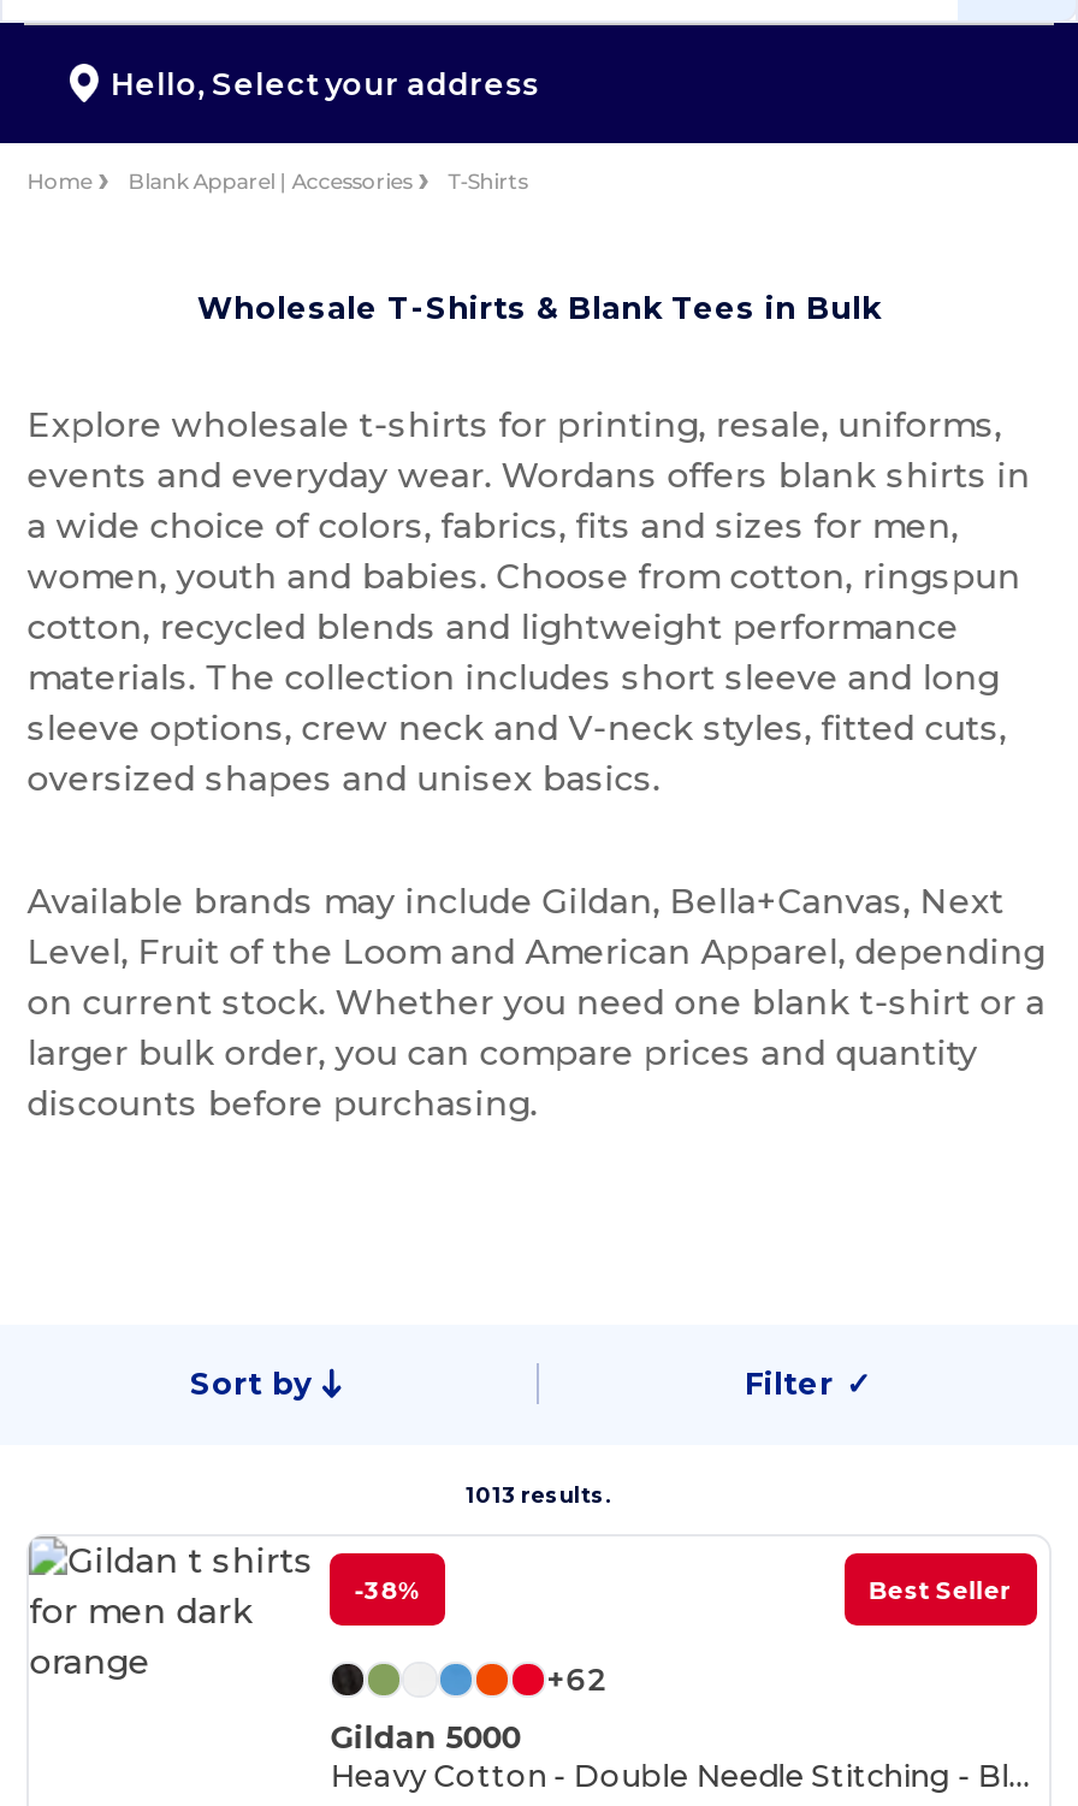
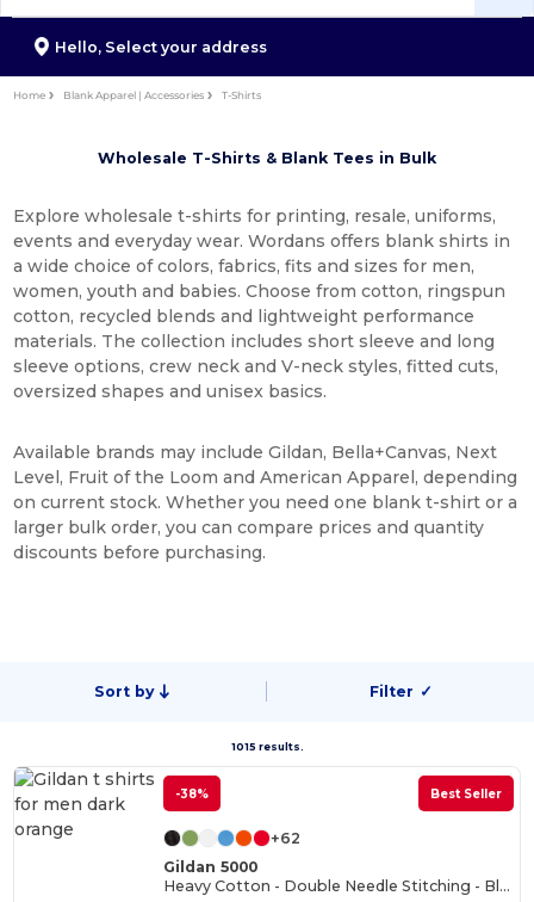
[466,1482,612,1506] 1013 results. -> [231,740,303,752] 1015 results.

